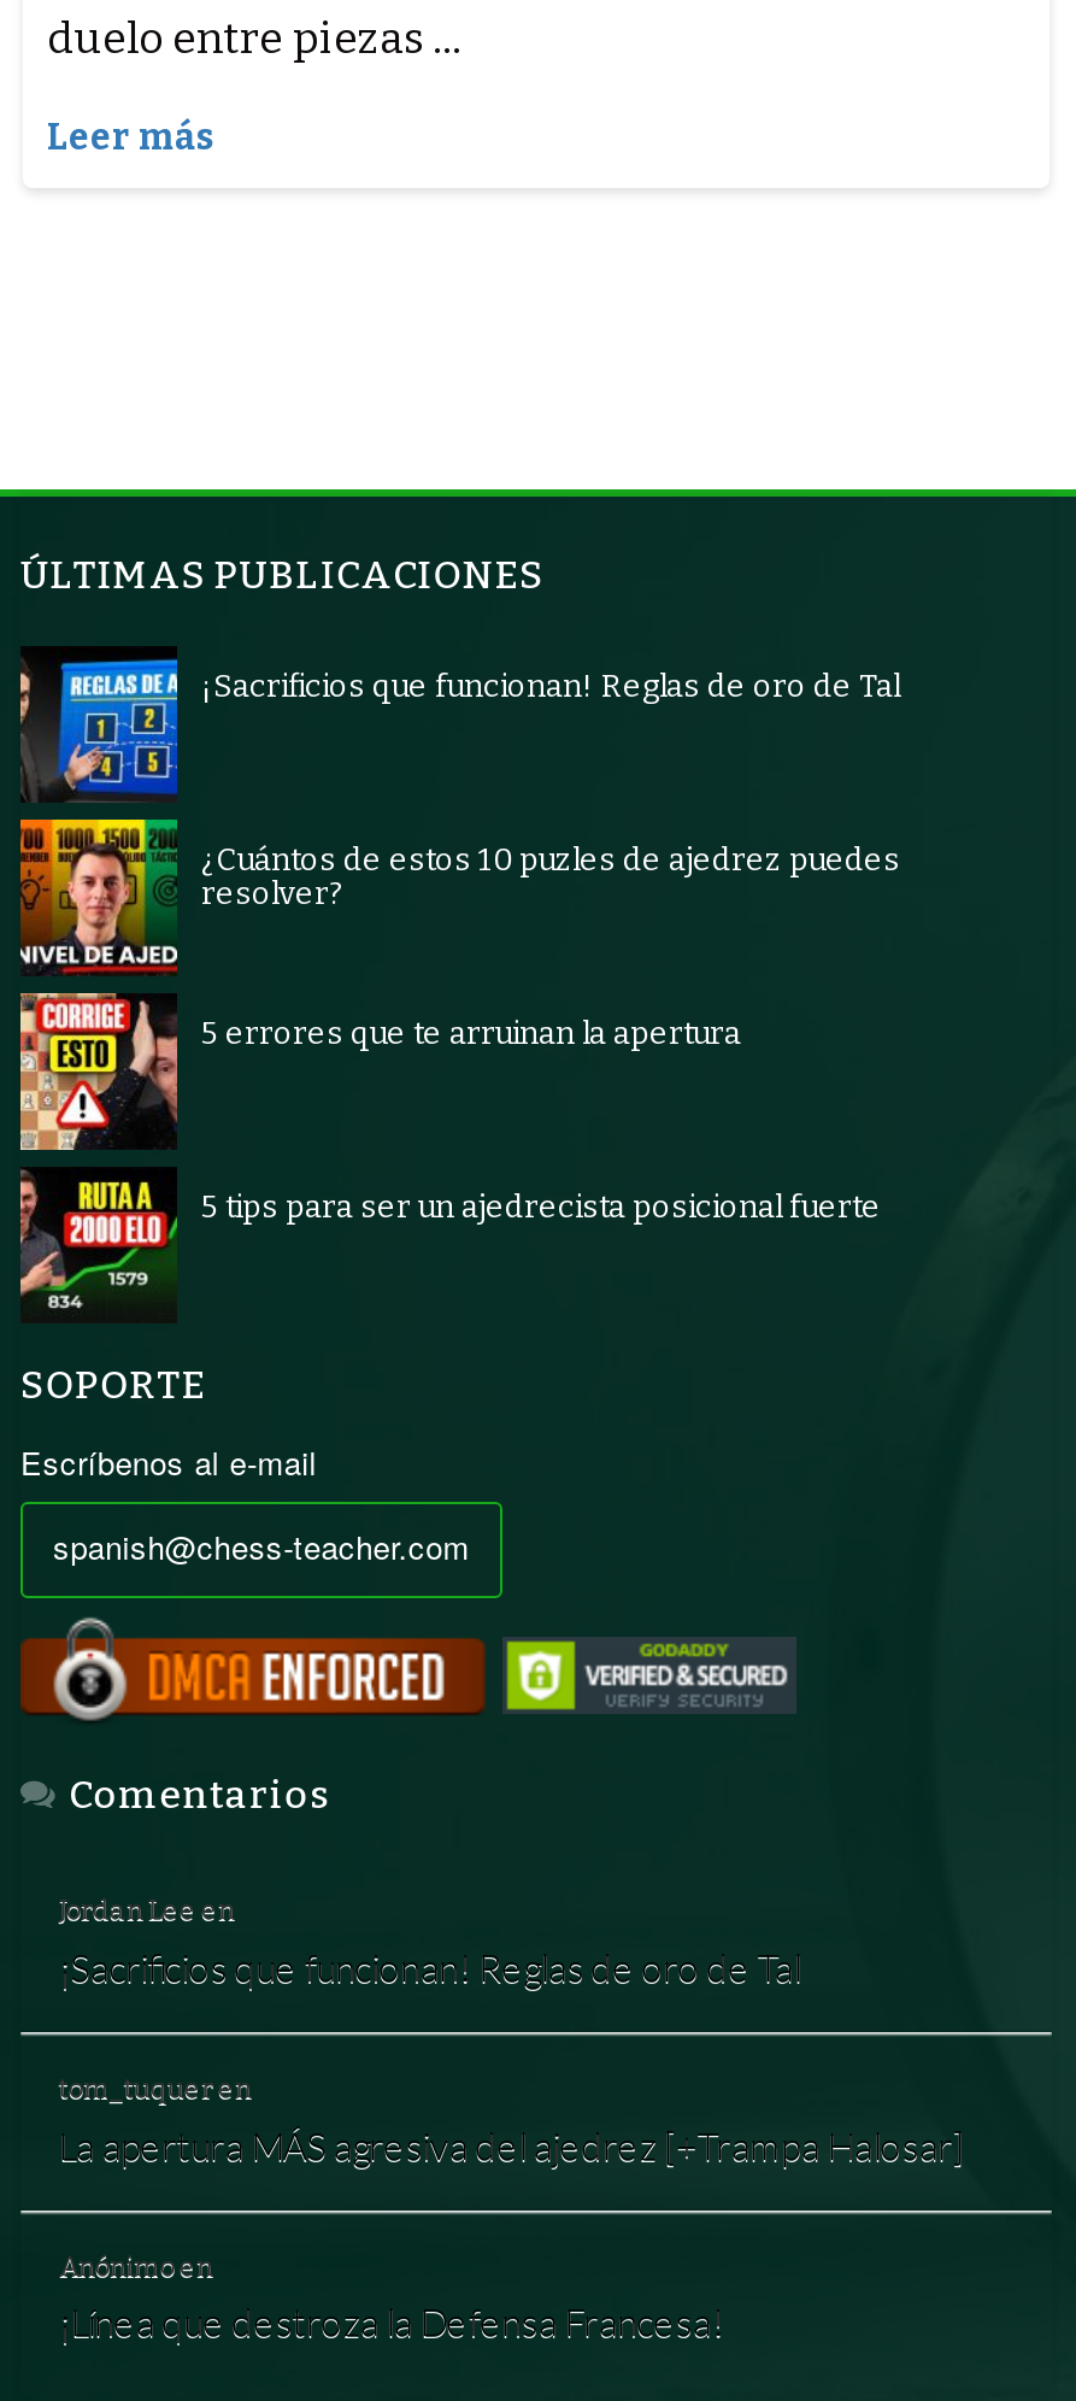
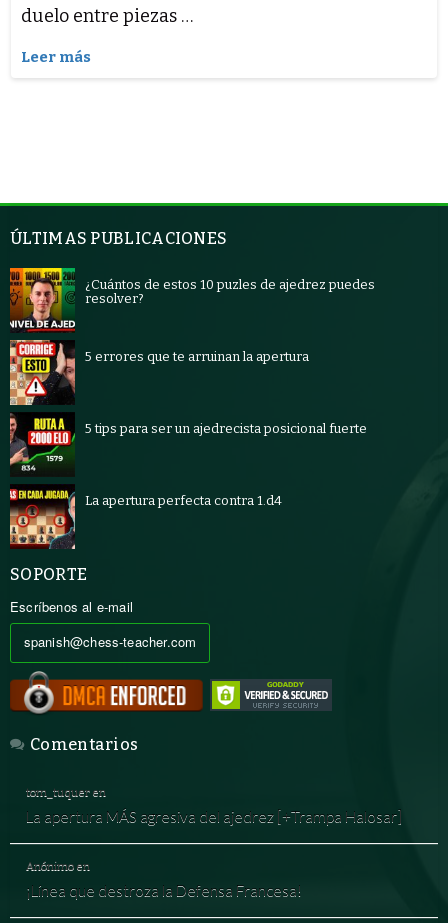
[18,646,900,796] [image] | ¡Sacrificios que funcionan! Reglas de oro de Tal -> none
none -> [9,486,282,550] [image] | La apertura perfecta contra 1.d4
[59,1893,801,1989] Jordan Lee en | ¡Sacrificios que funcionan! Reglas de oro de Tal -> none

